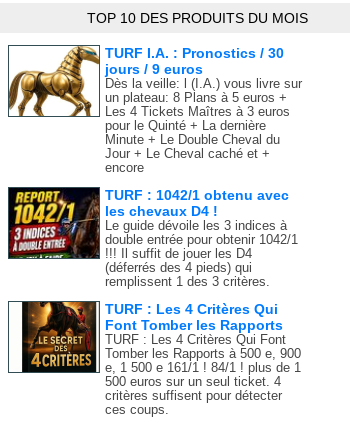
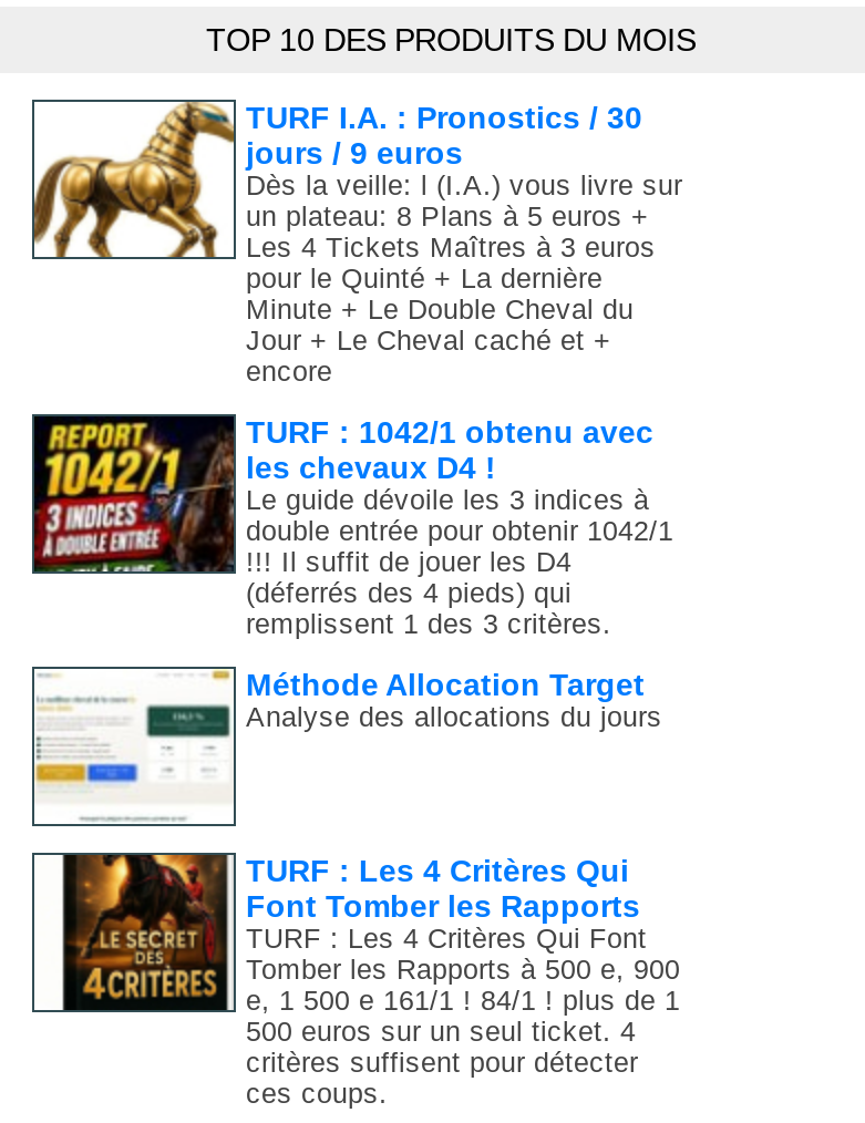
none -> [34,666,662,793] [image] | Méthode Allocation Target | Analyse des allocations du jours

